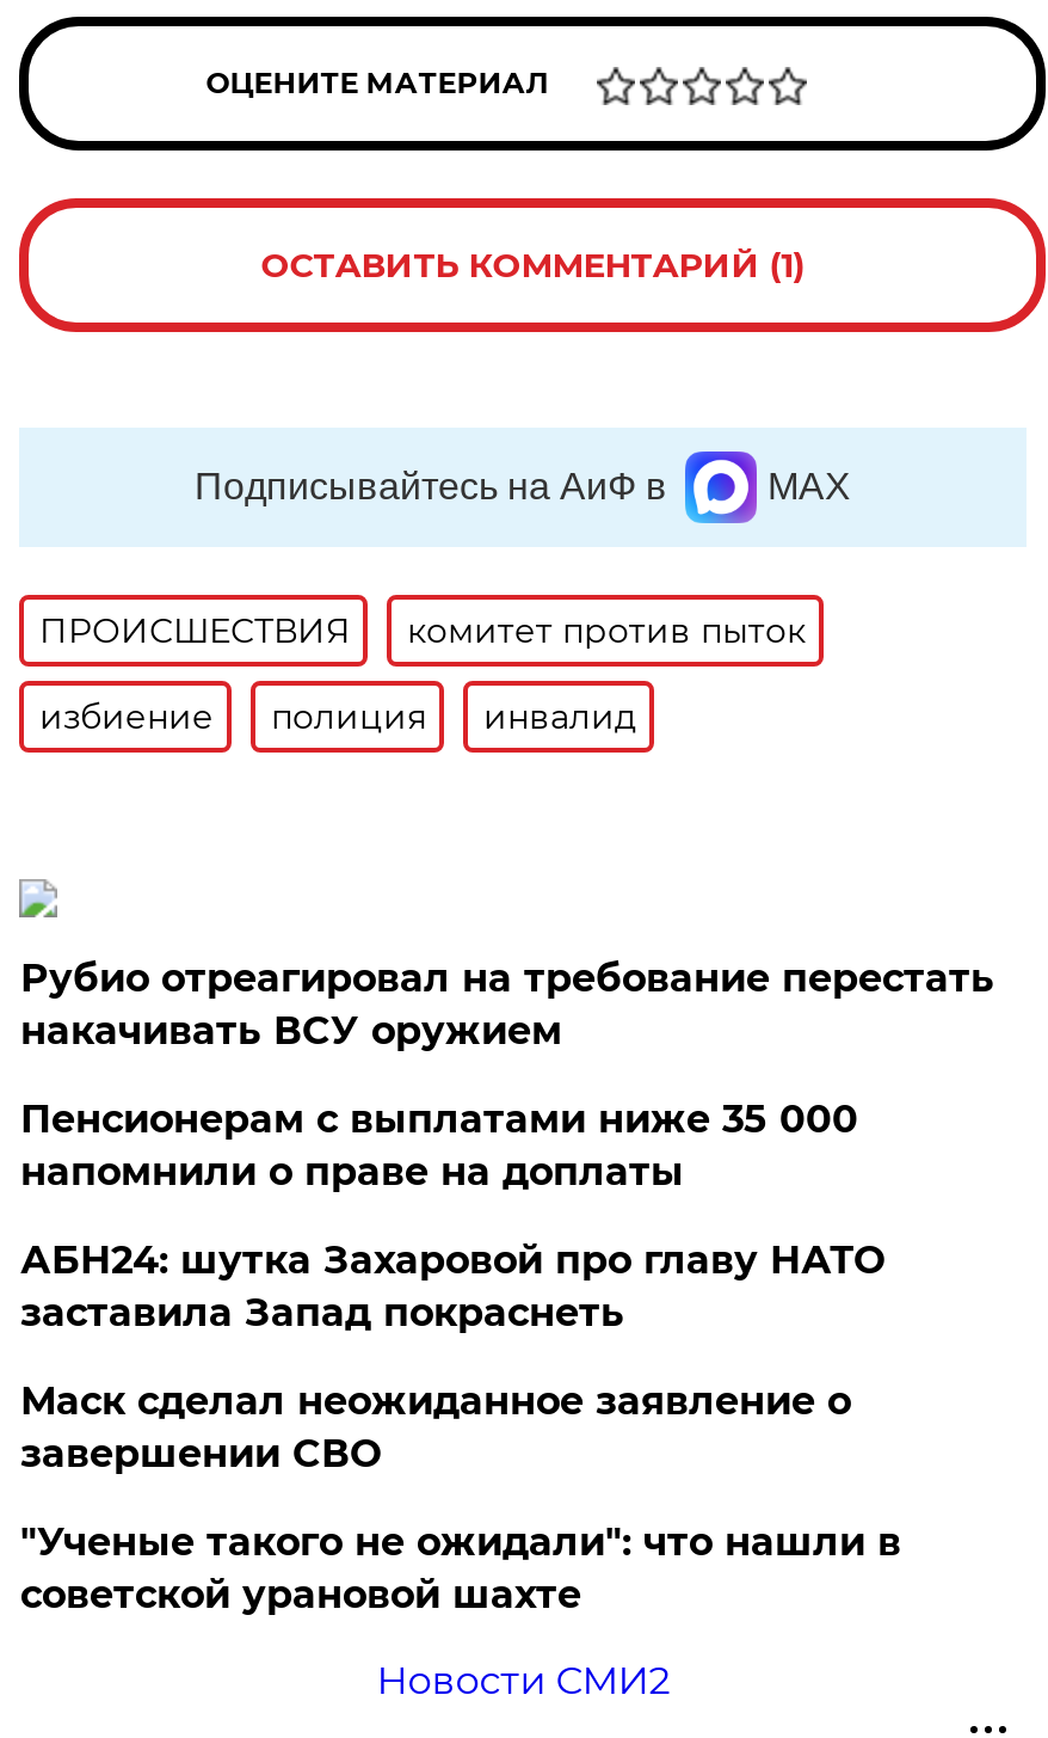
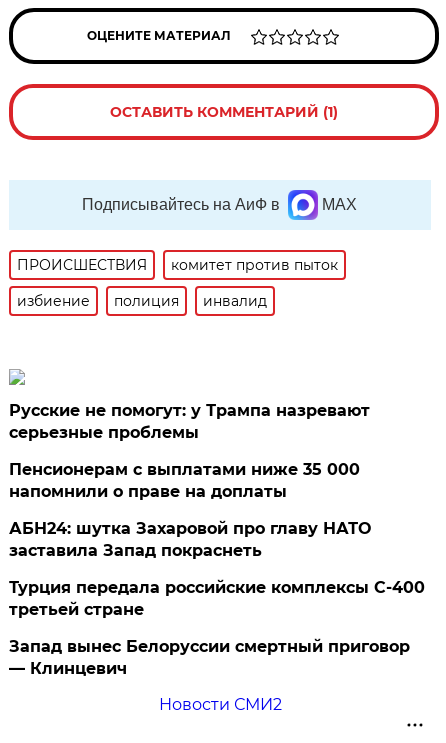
[20,956,994,1054] Рубио отреагировал на требование перестать | накачивать ВСУ оружием -> [9,401,370,442] Русские не помогут: у Трампа назревают | серьезные проблемы
[20,1378,851,1476] Маск сделал неожиданное заявление о | завершении СВО -> [9,578,425,619] Турция передала российские комплексы С-400 | третьей стране
[20,1519,901,1617] "Ученые такого не ожидали": что нашли в | советской урановой шахте -> [9,637,410,678] Запад вынес Белоруссии смертный приговор | — Клинцевич

